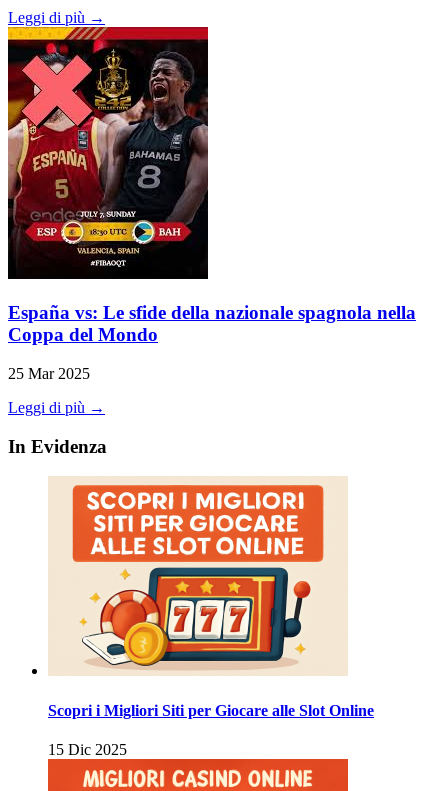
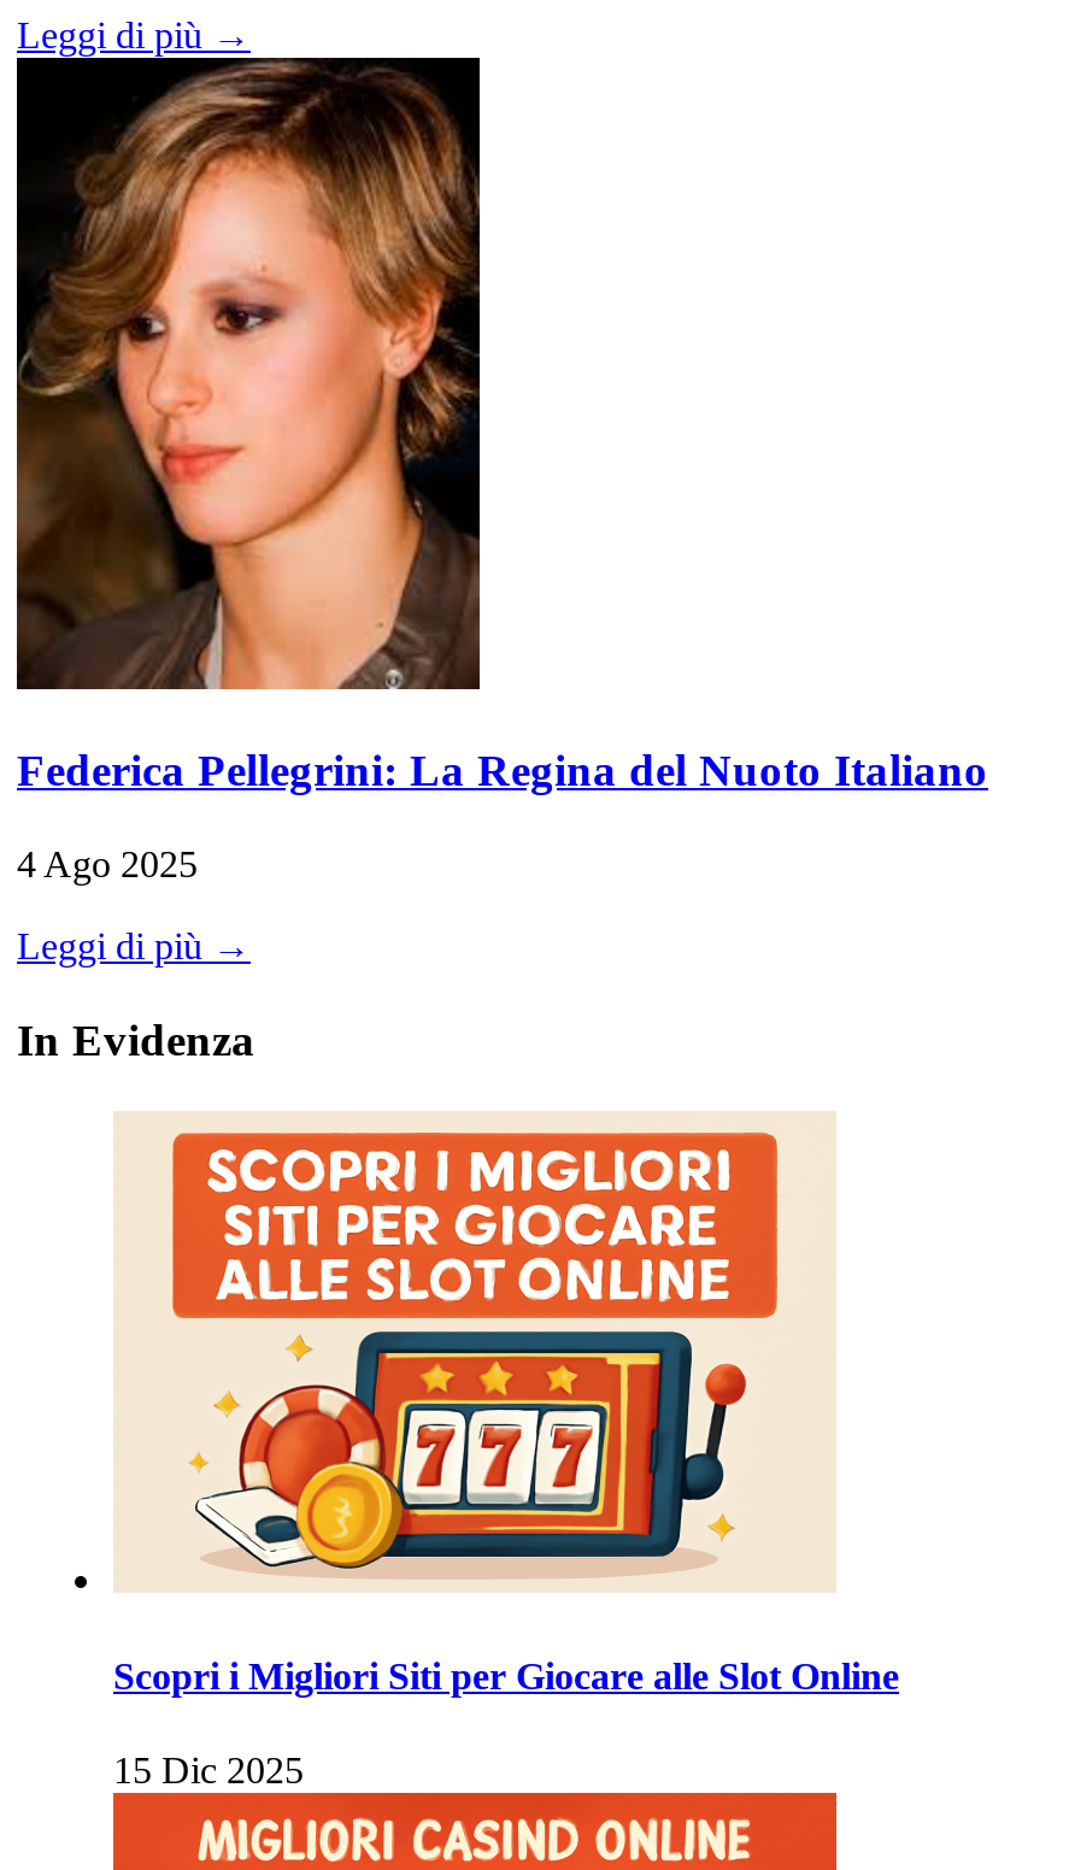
[7,26,416,345] [image] | España vs: Le sfide della nazionale spagnola nella | Coppa del Mondo -> [14,55,988,795] [image] | Federica Pellegrini: La Regina del Nuoto Italiano
[8,365,90,382] 25 Mar 2025 -> [17,843,198,884] 4 Ago 2025

